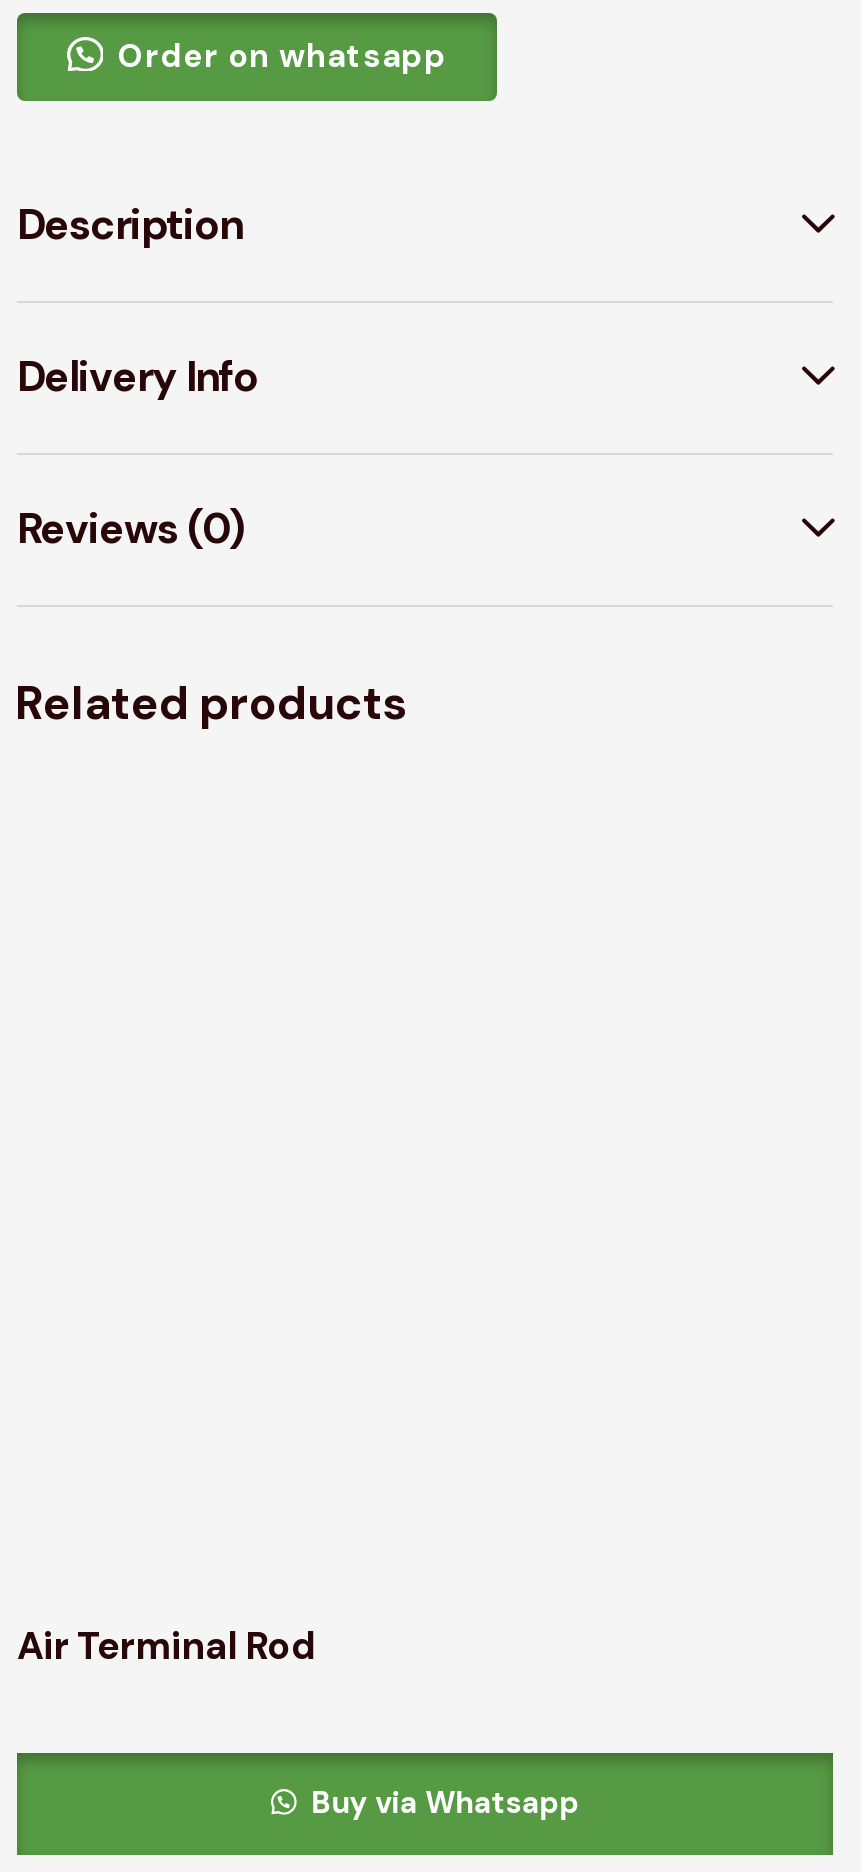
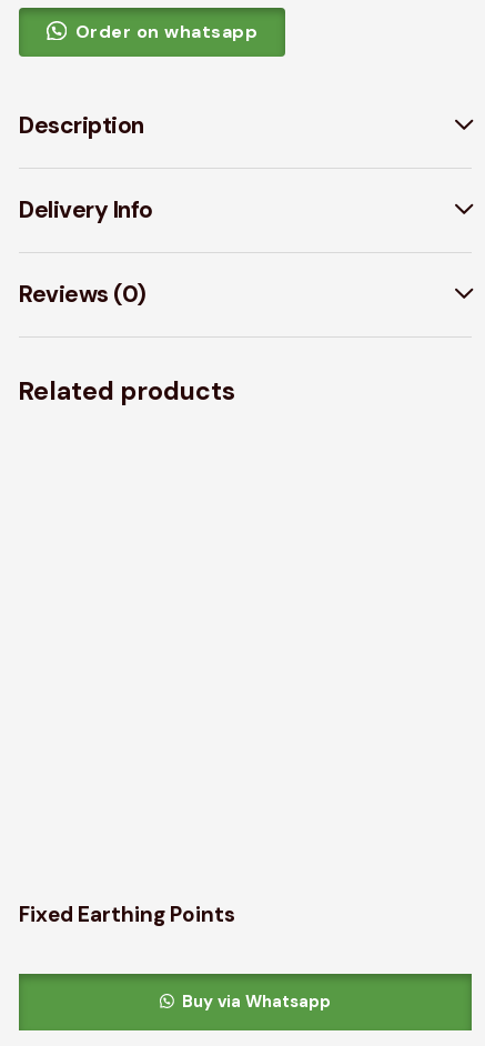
[17,1622,315,1672] Air Terminal Rod -> [19,901,235,929] Fixed Earthing Points

